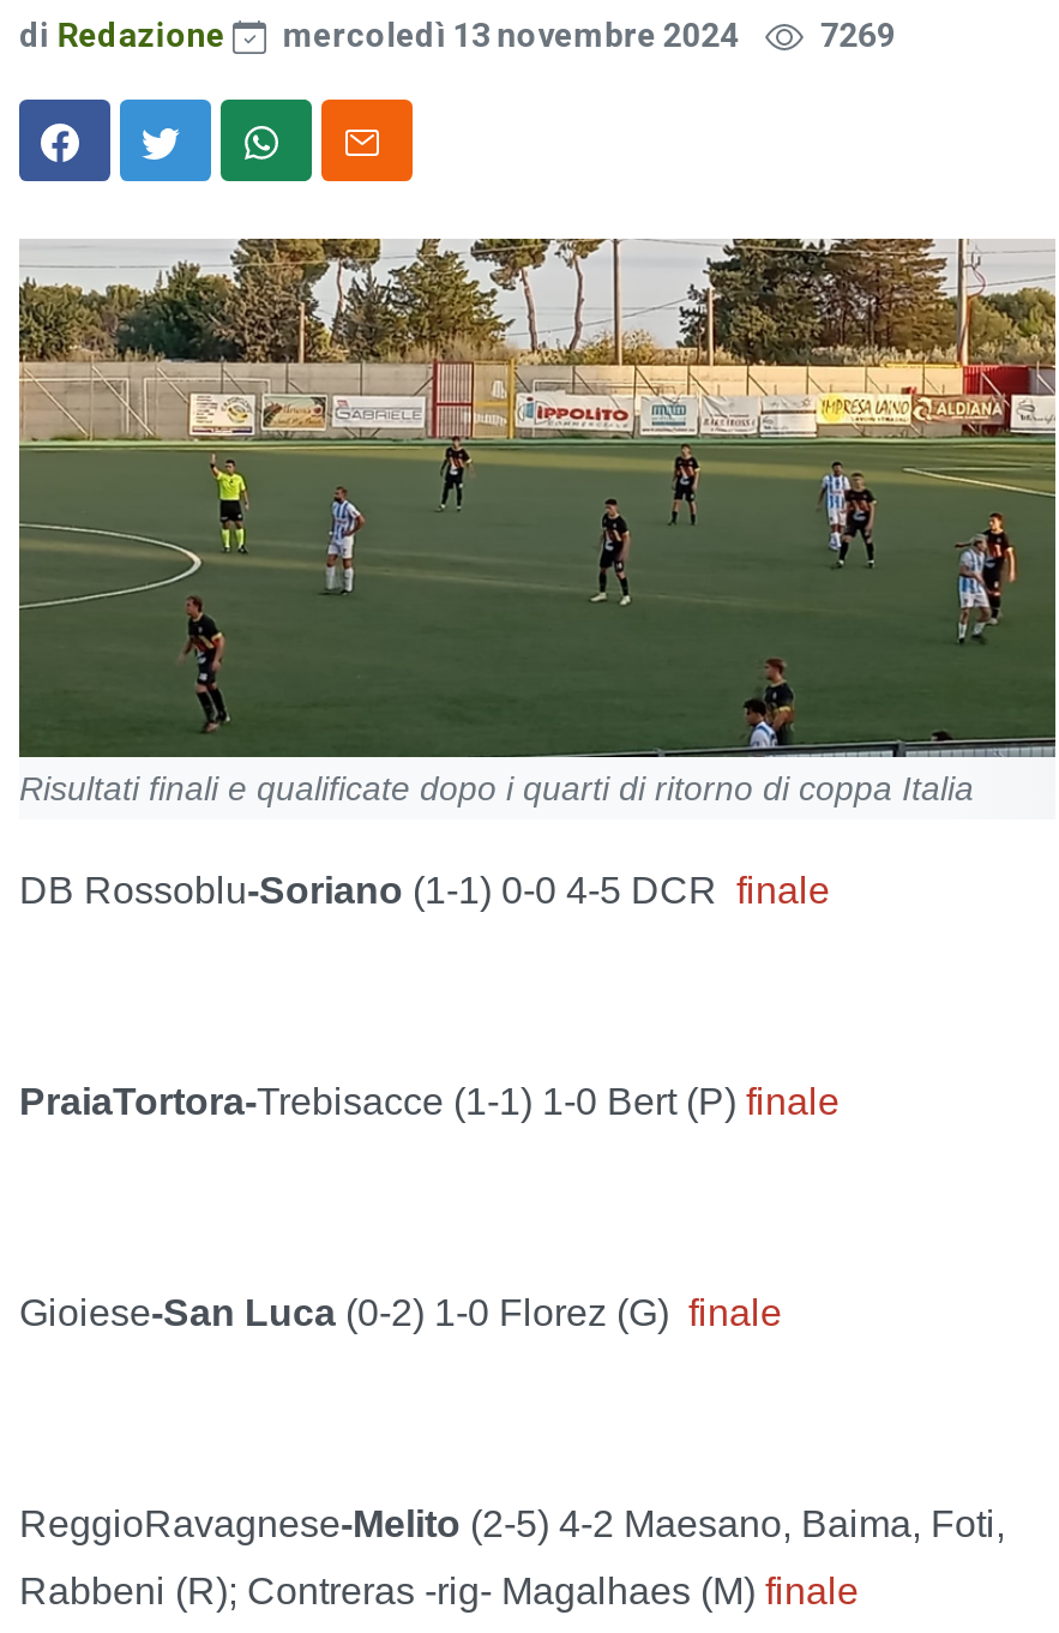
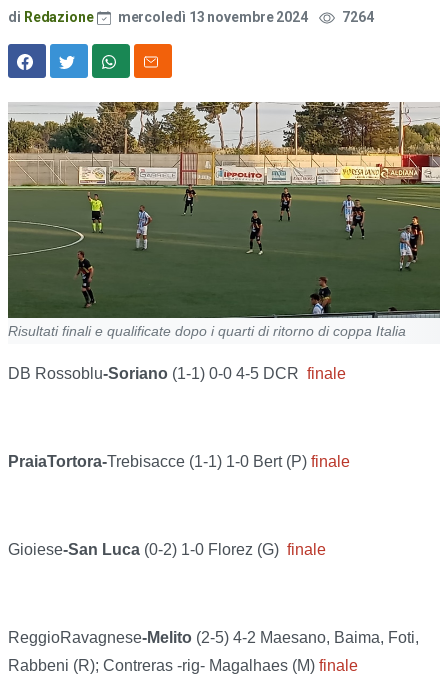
[19,16,896,54] di Redazione mercoledì 13 novembre 2024 7269 -> [8,9,373,25] di Redazione mercoledì 13 novembre 2024 7264

